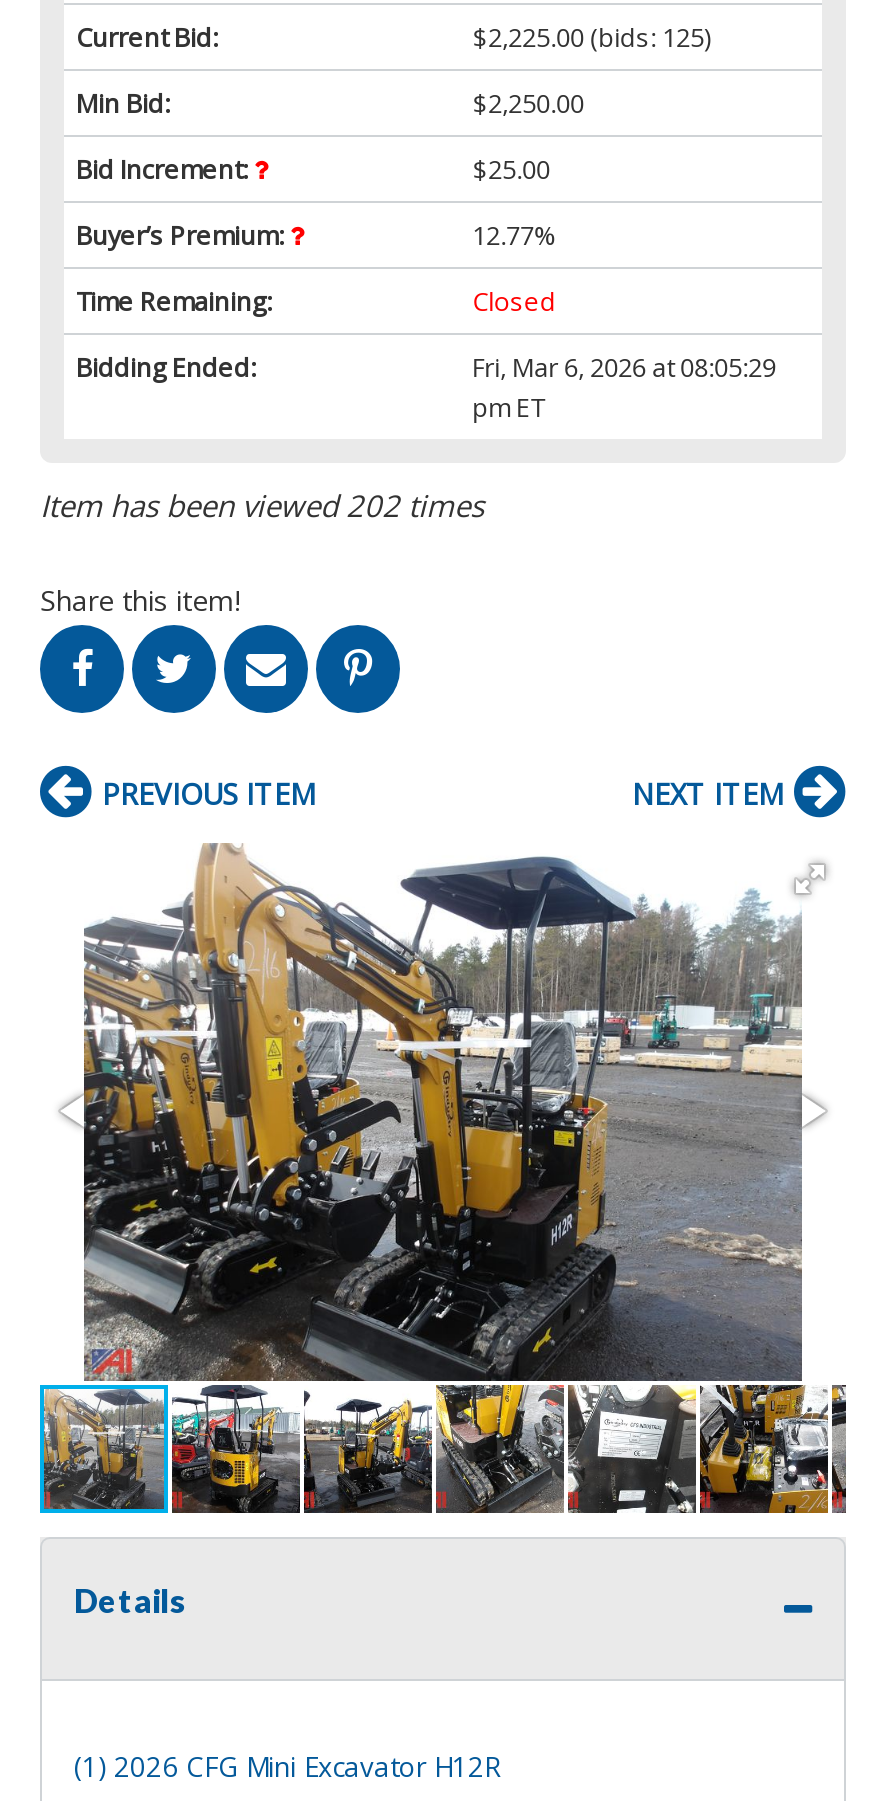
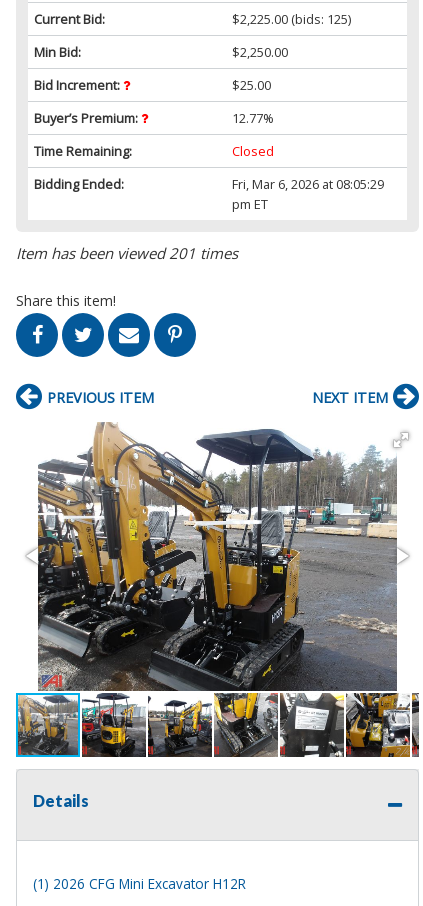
[40,485,484,525] Item has been viewed 202 times -> [16,243,238,263] Item has been viewed 201 times

